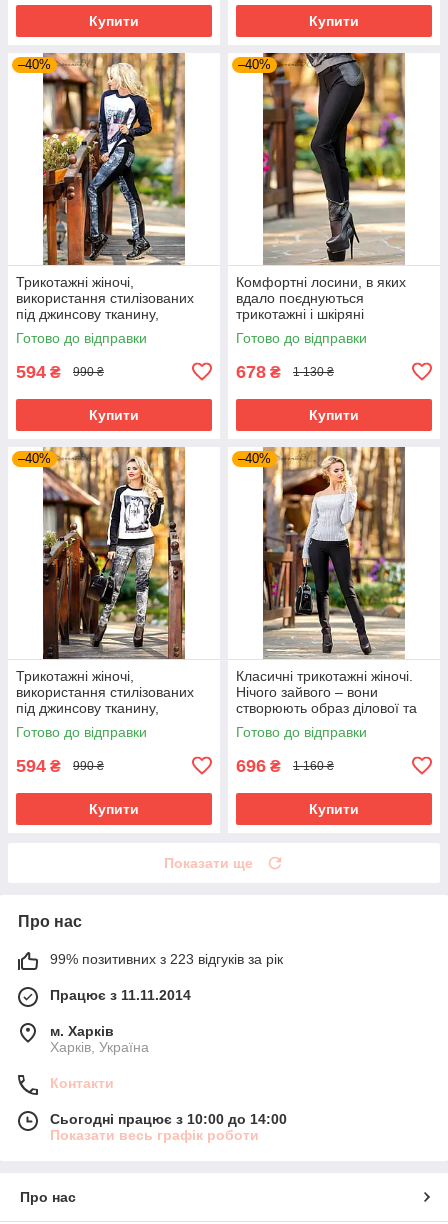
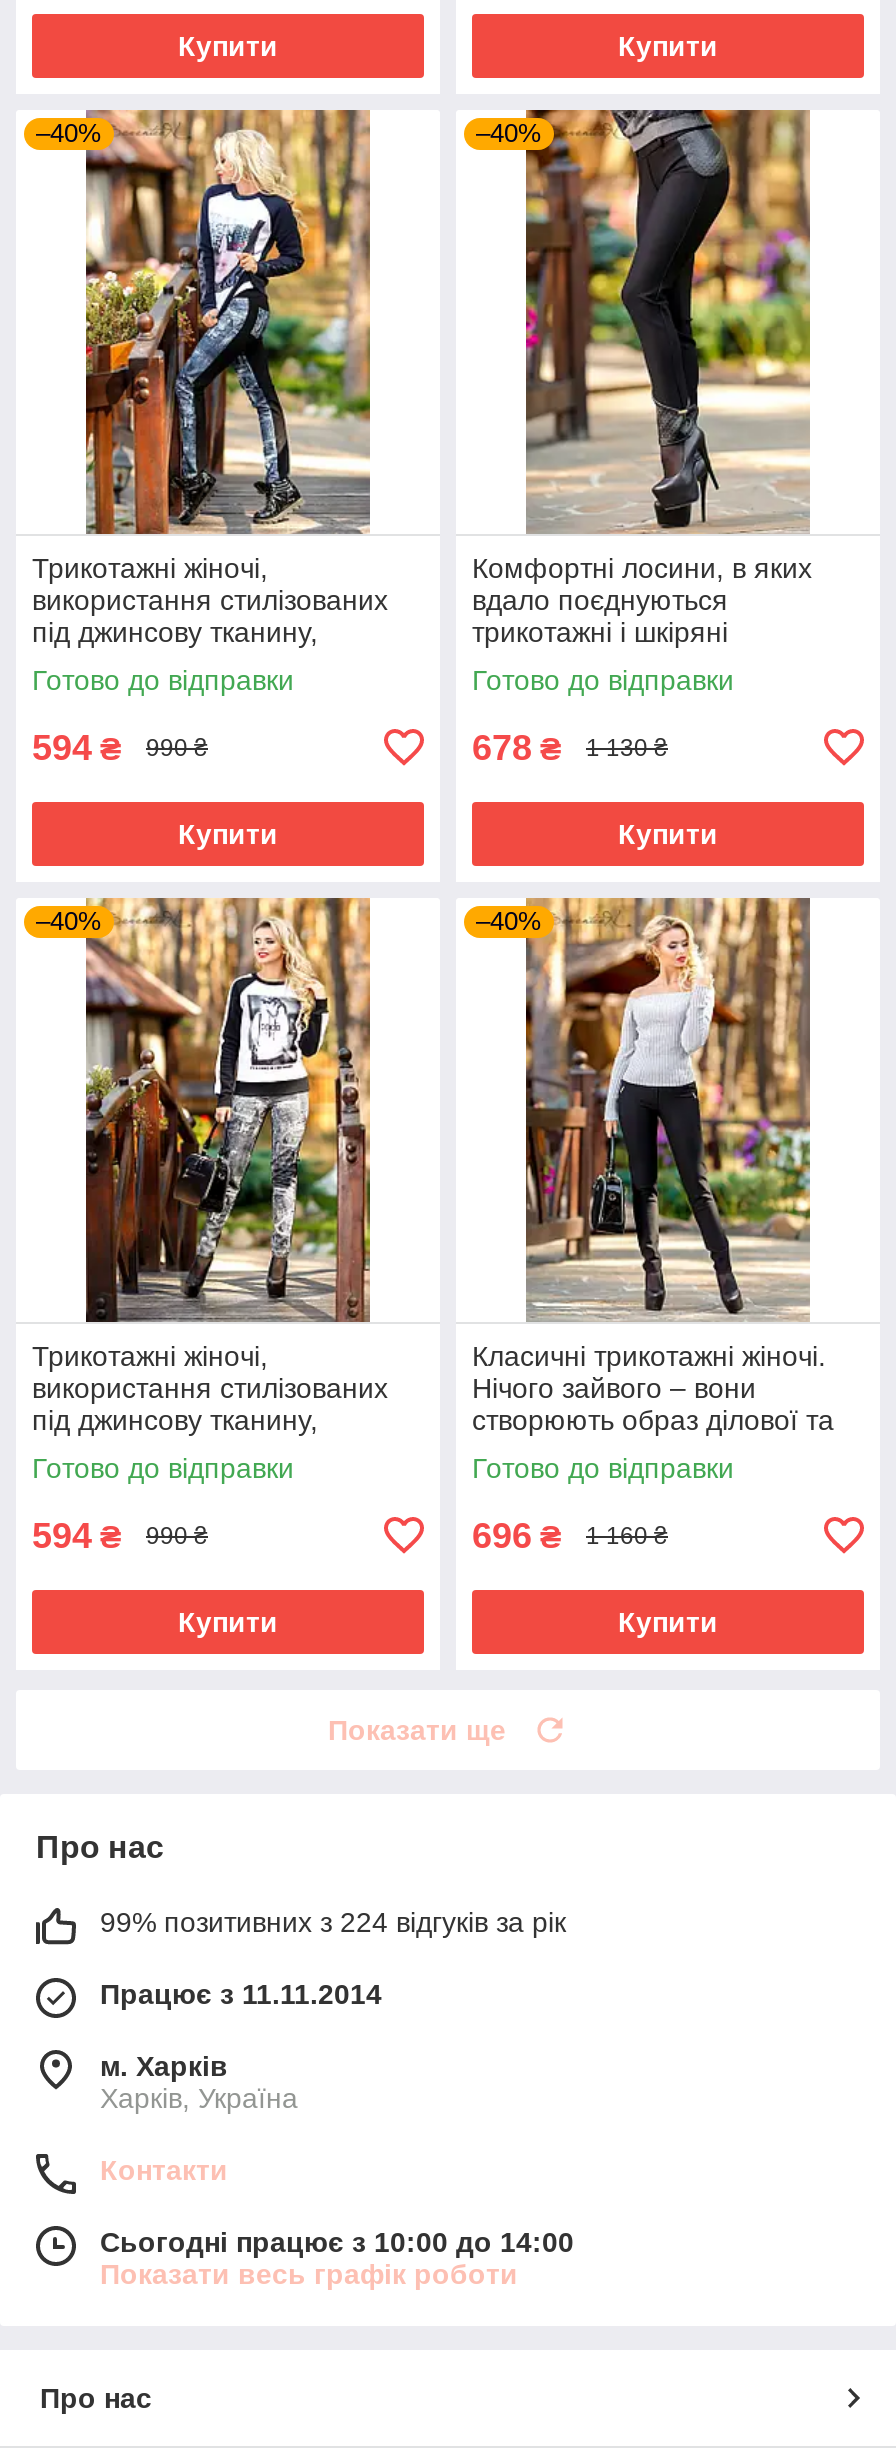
[50,951,283,967] 99% позитивних з 223 відгуків за рік -> [100,1905,566,1937] 99% позитивних з 224 відгуків за рік

